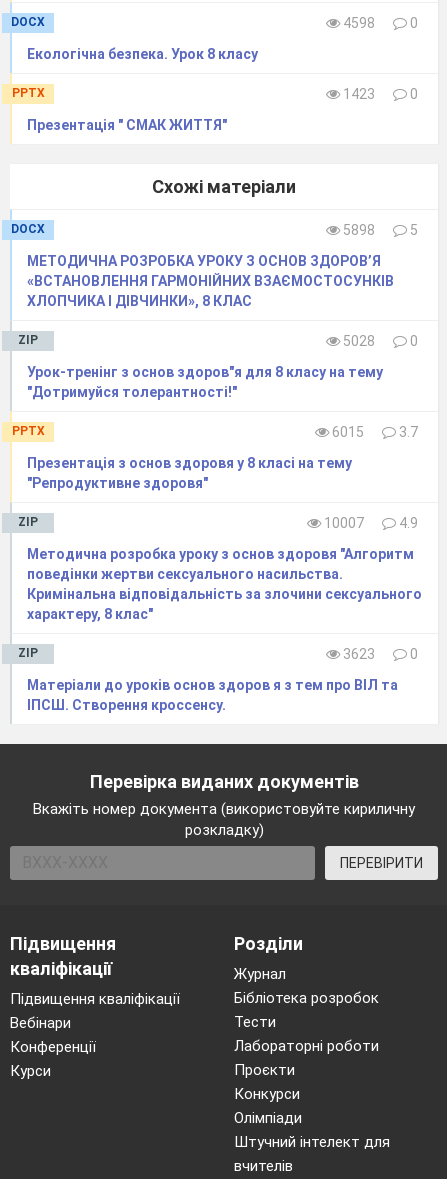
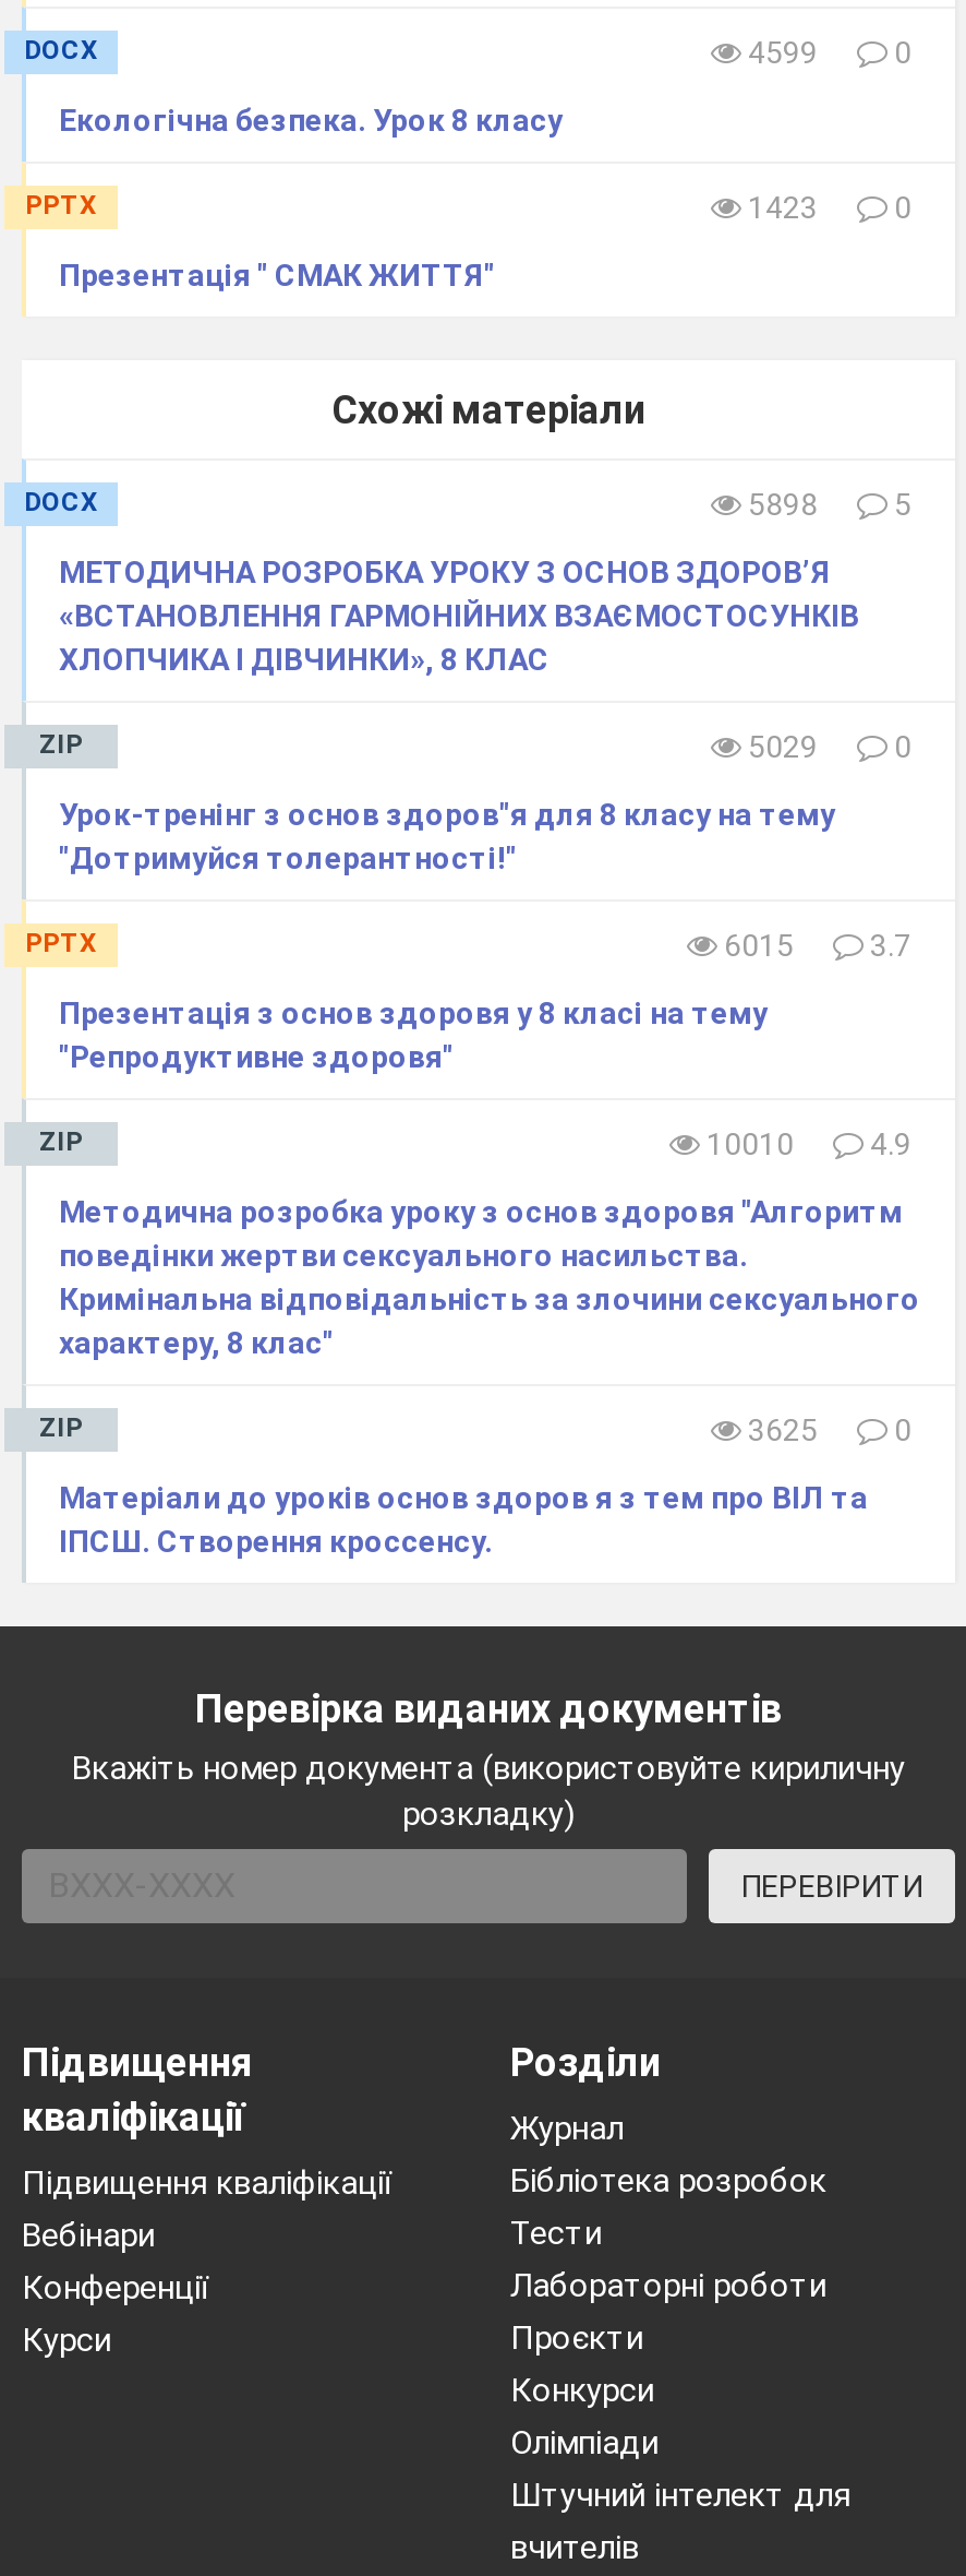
[340,15,375,31] 4598 -> [741,35,818,70] 4599
[340,333,418,349] 5028 0 -> [741,729,911,764] 5029 0
[321,515,418,531] 10007 4.9 -> [700,1126,911,1161] 10010 4.9
[340,646,418,662] 3623 0 -> [741,1412,911,1447] 3625 0

